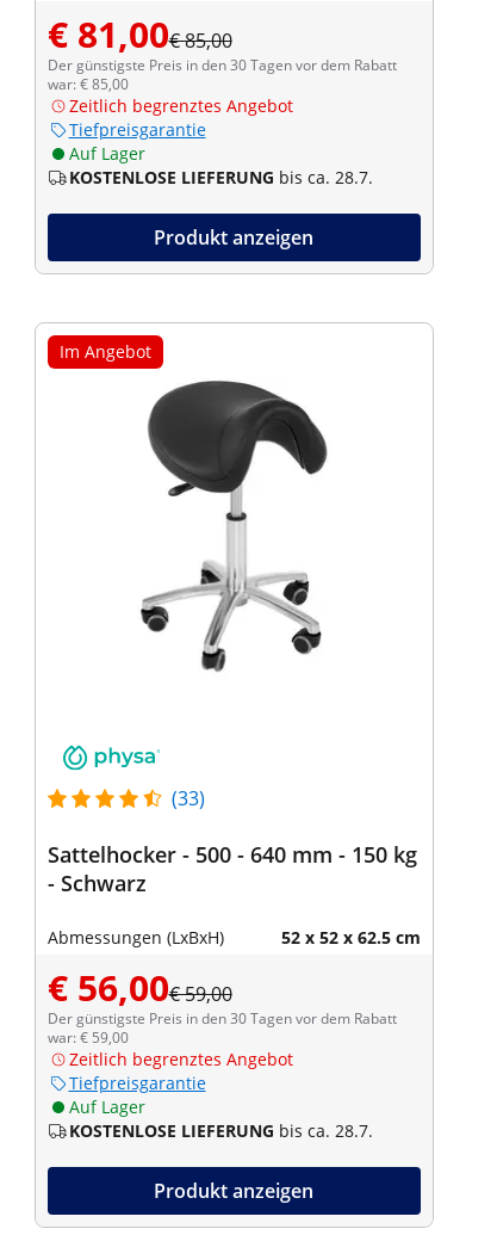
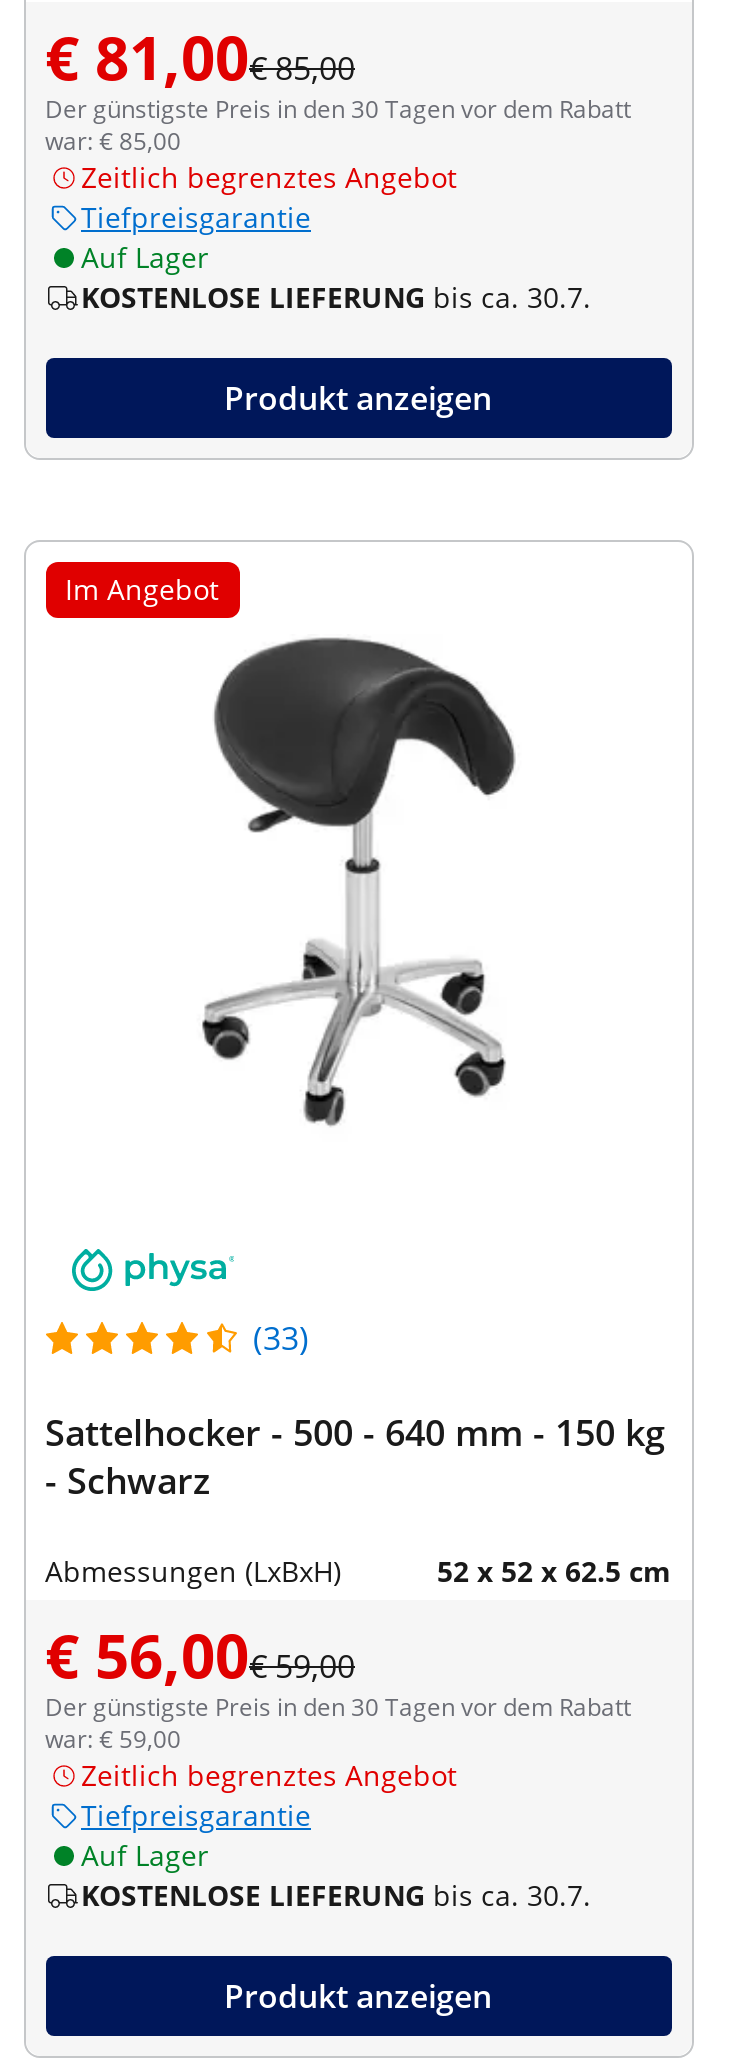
[69,165,372,188] KOSTENLOSE LIEFERUNG bis ca. 28.7. -> [81,277,591,315] KOSTENLOSE LIEFERUNG bis ca. 30.7.
[69,1119,372,1141] KOSTENLOSE LIEFERUNG bis ca. 28.7. -> [81,1875,591,1913] KOSTENLOSE LIEFERUNG bis ca. 30.7.

